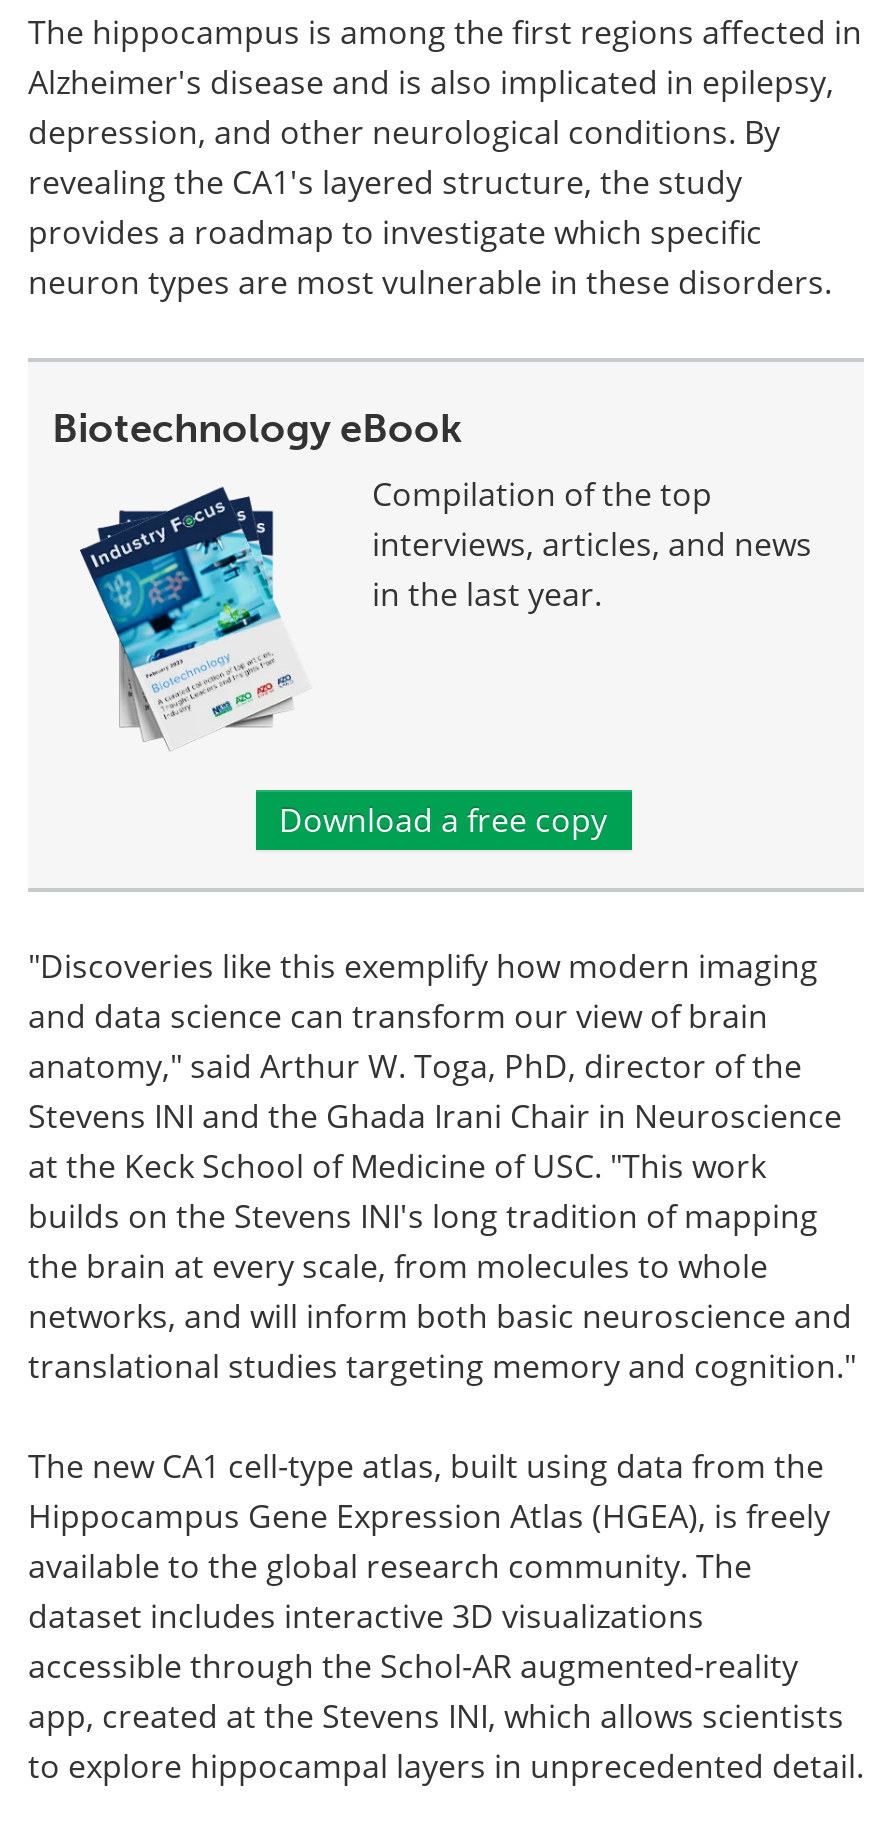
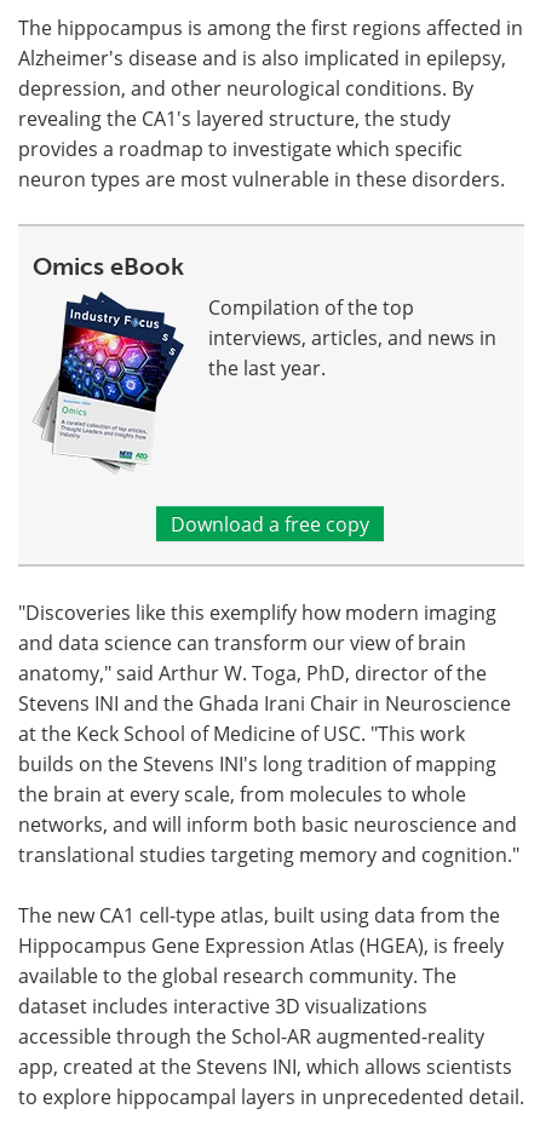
[52,404,462,452] Biotechnology eBook -> [33,252,184,281] Omics eBook
[68,470,294,738] [image] -> [36,292,185,471] [image]

